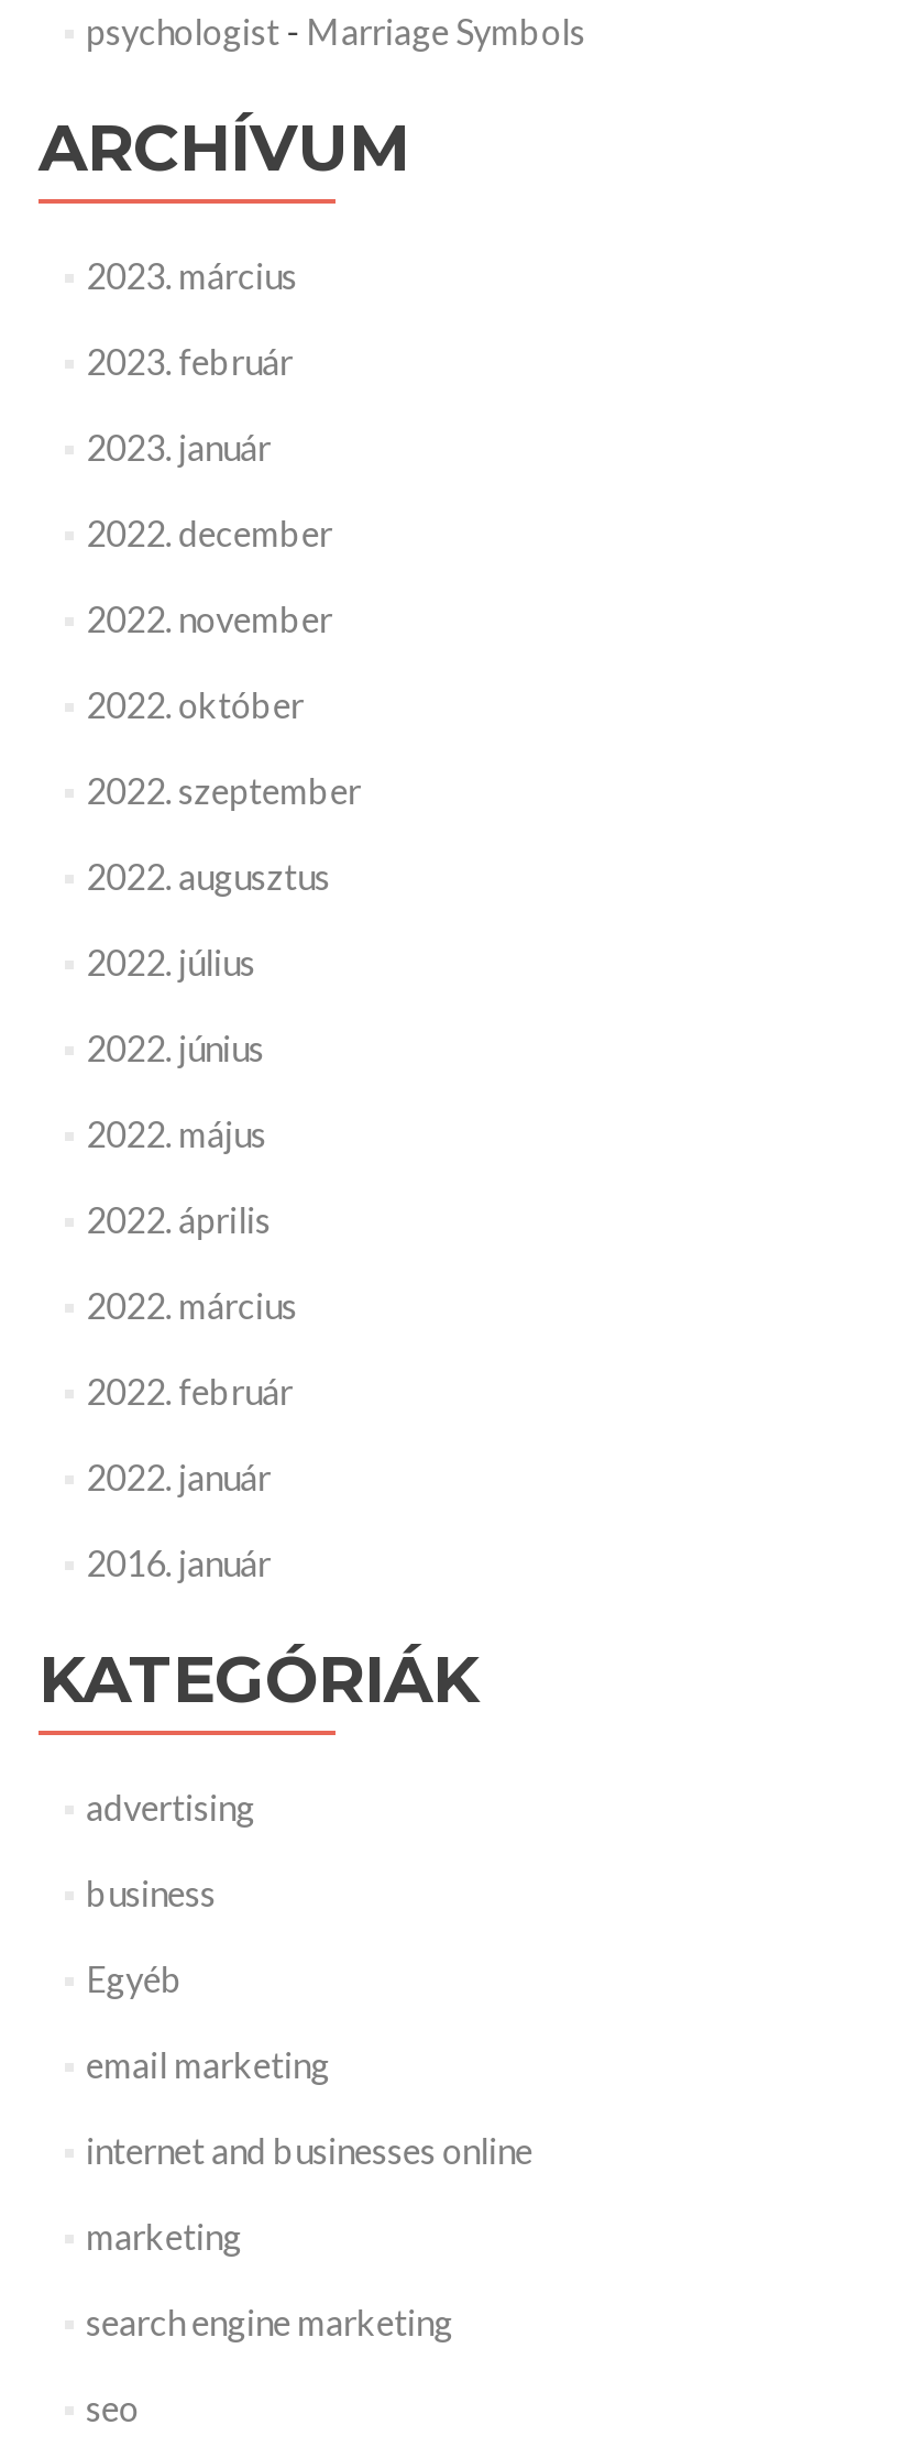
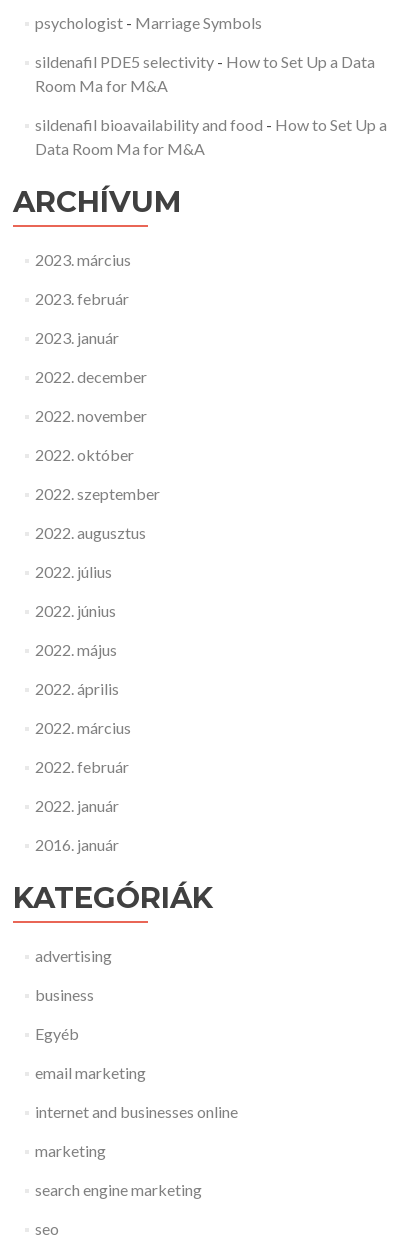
none -> [35,52,387,158] sildenafil PDE5 selectivity - How to Set Up a Data | Room Ma for M&A | sildenafil bioavailability and food - How to Set Up a | Data Room Ma for M&A

